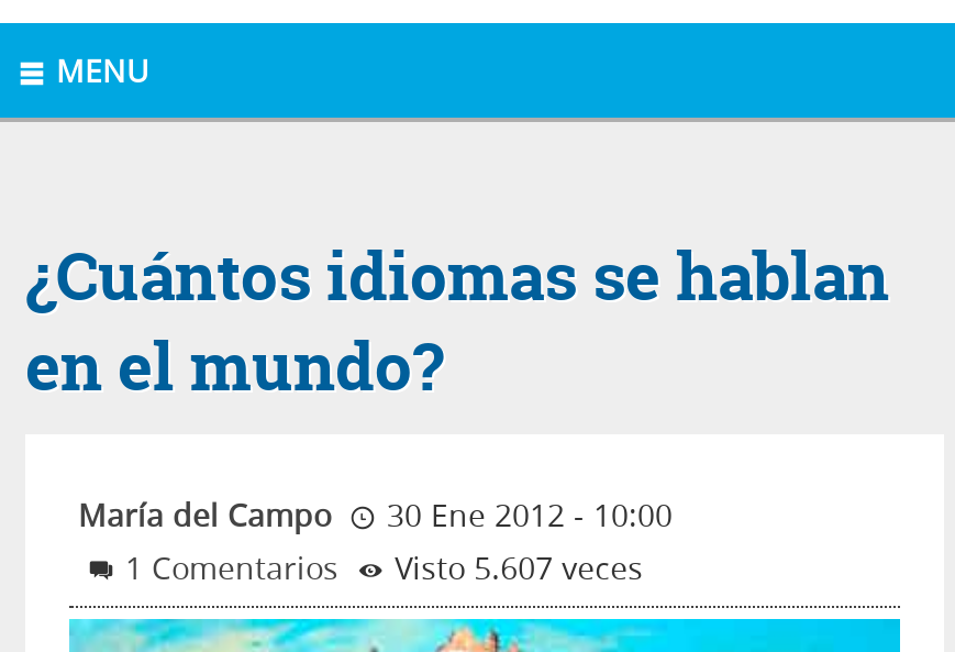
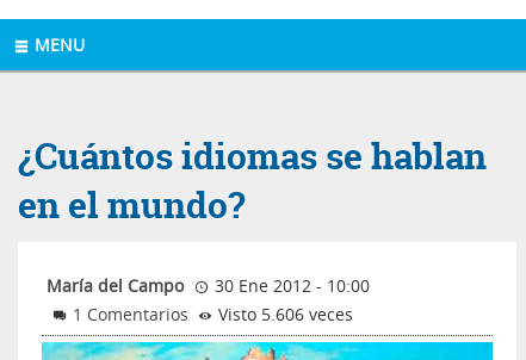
[125,546,643,587] 1 Comentarios Visto 5.607 veces -> [72,302,353,325] 1 Comentarios Visto 5.606 veces

